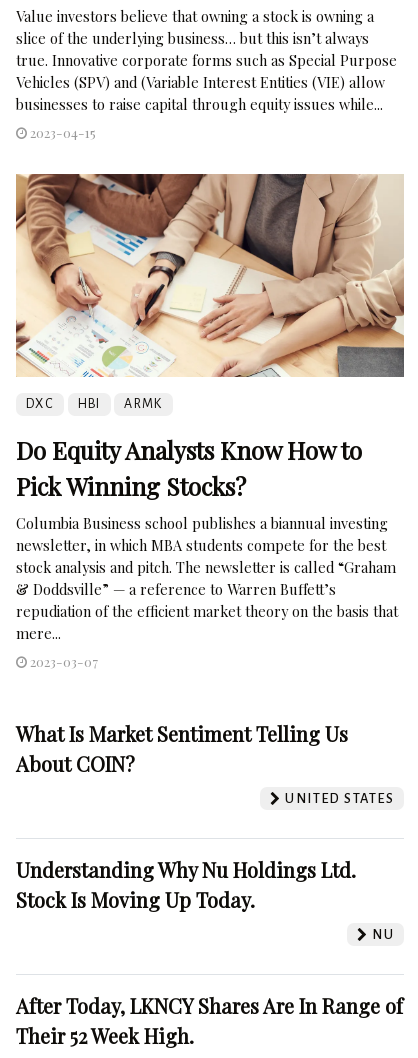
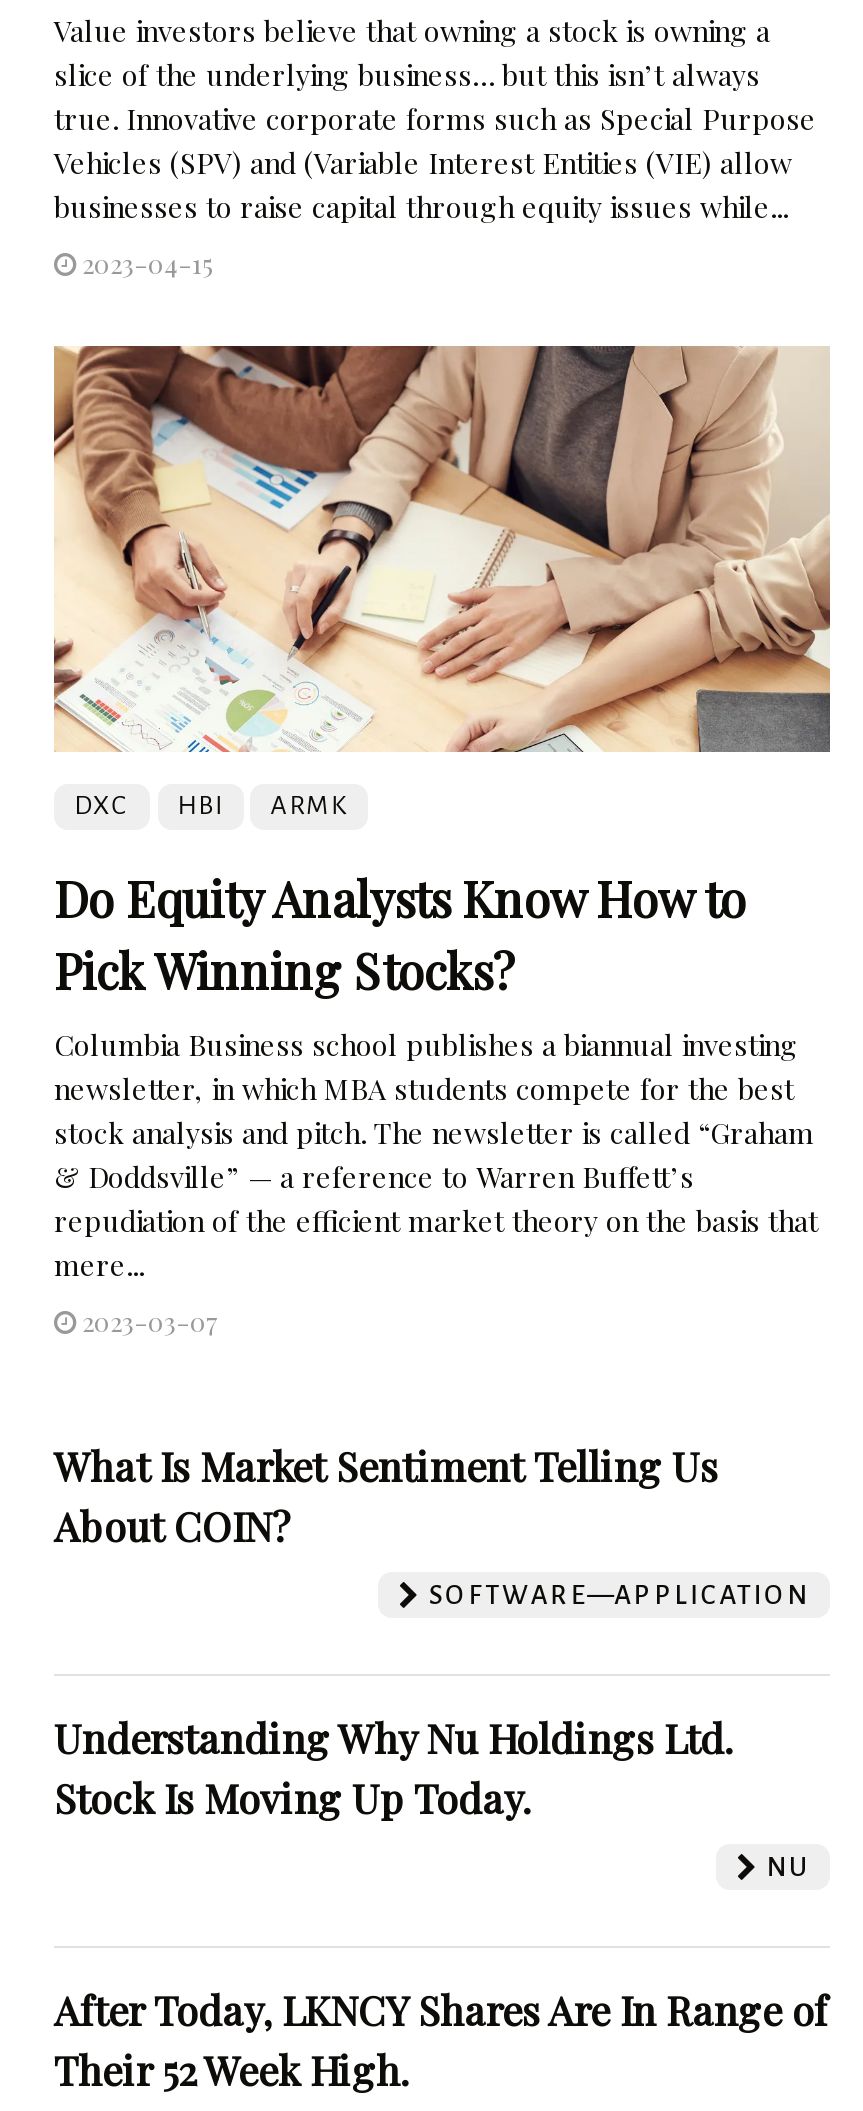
[282,791,394,806] UNITED STATES -> [422,1579,810,1609] SOFTWARE—APPLICATION

